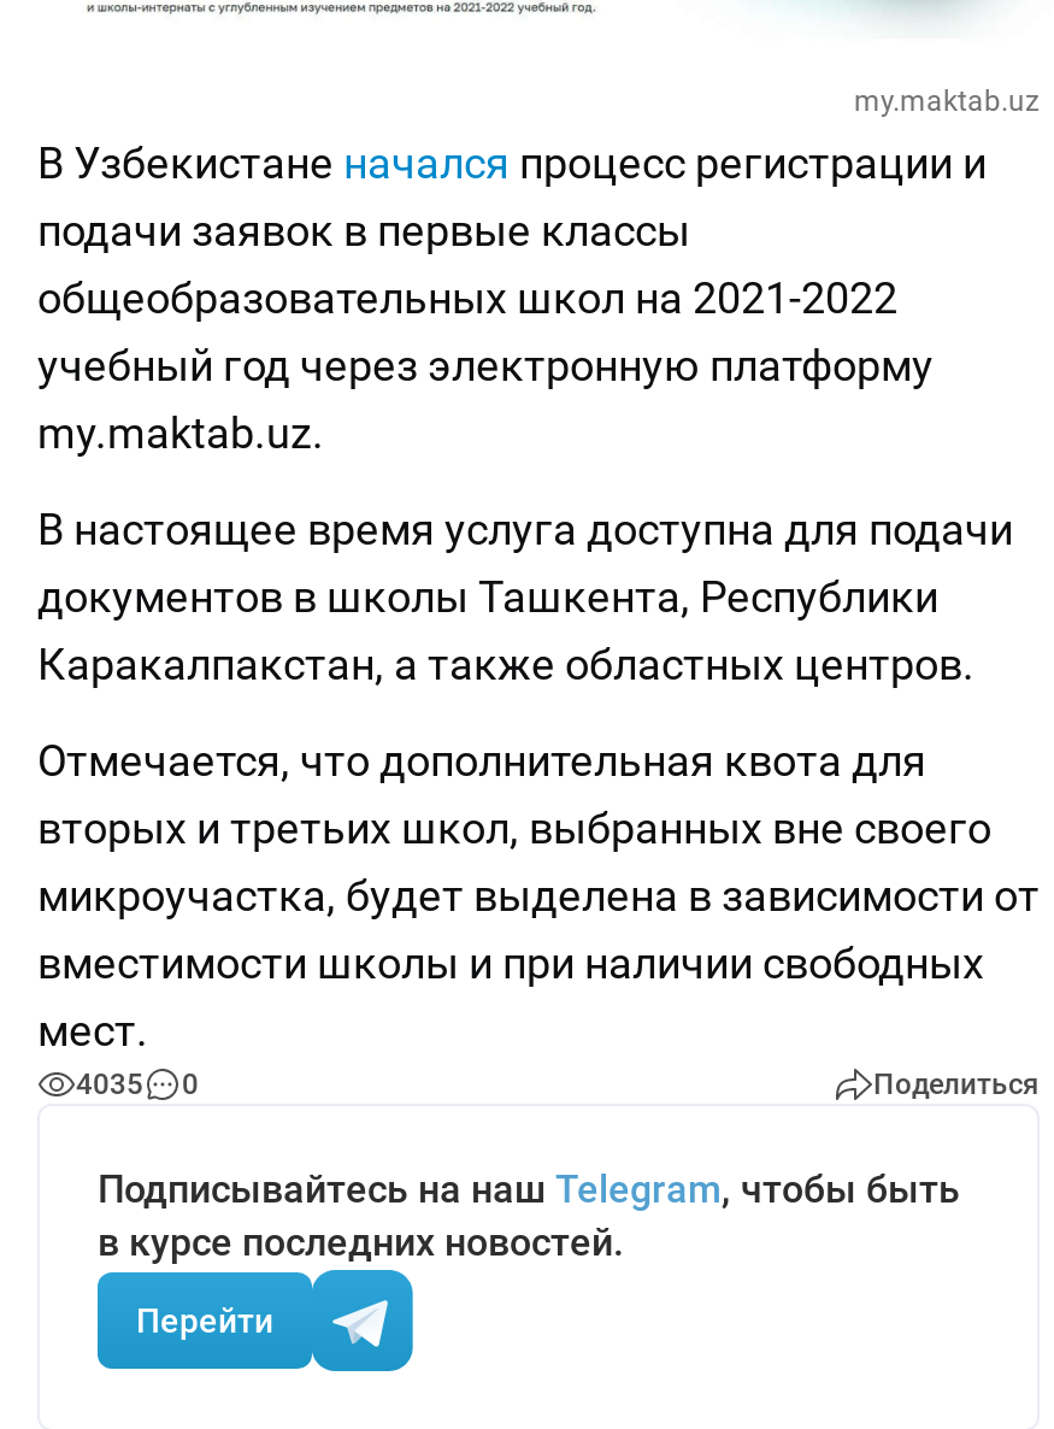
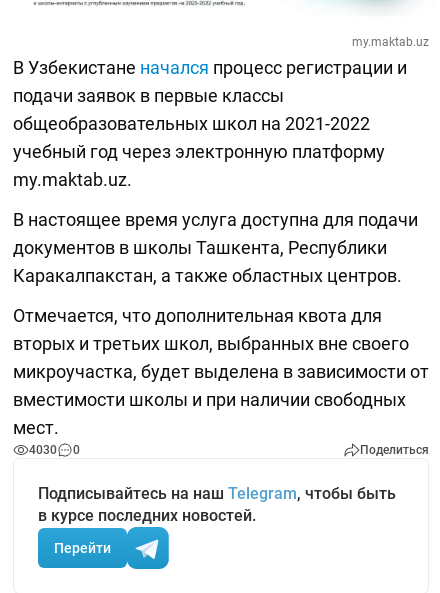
[76,1068,199,1102] 4035 0 -> [29,443,80,457] 4030 0

